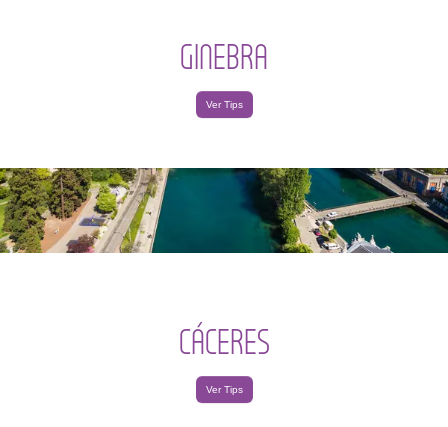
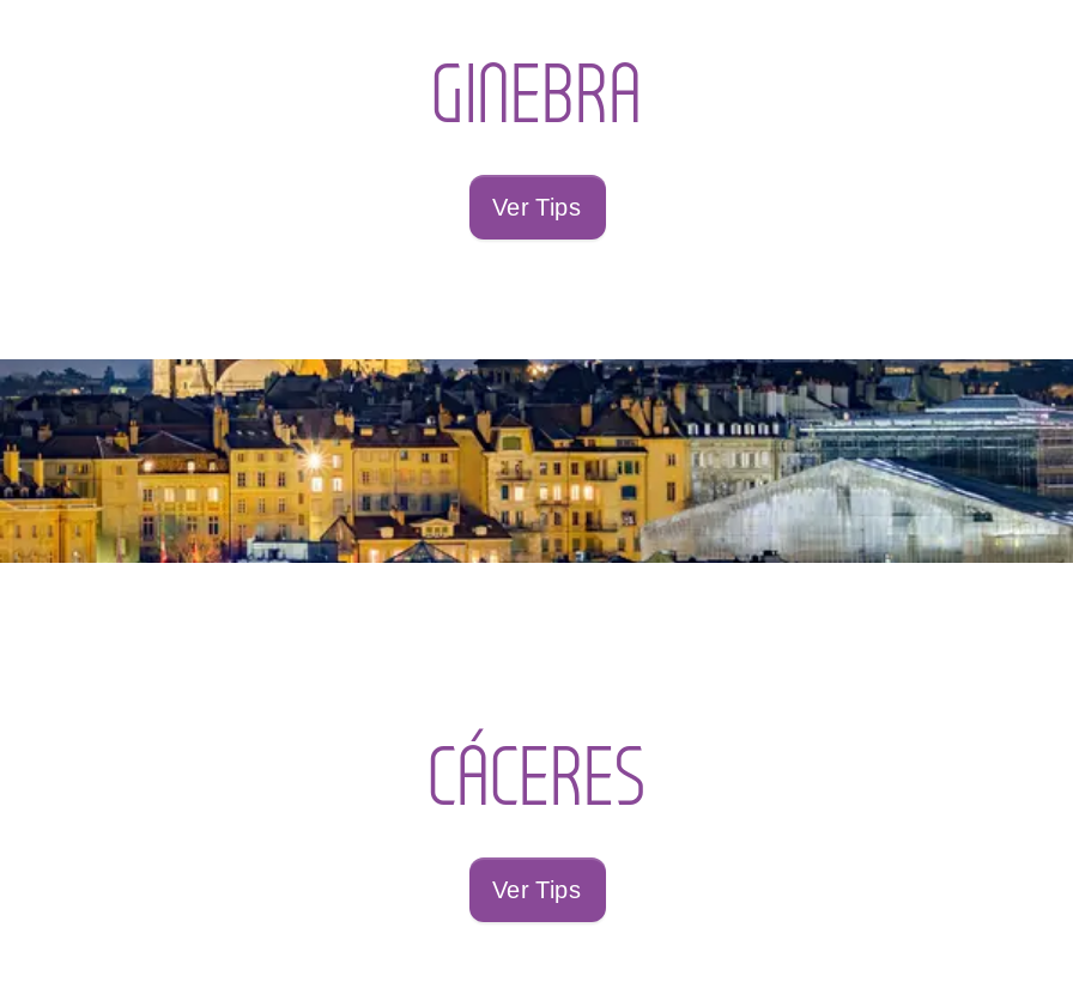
[3,167,445,254] [image] -> [7,357,1066,565] [image]

